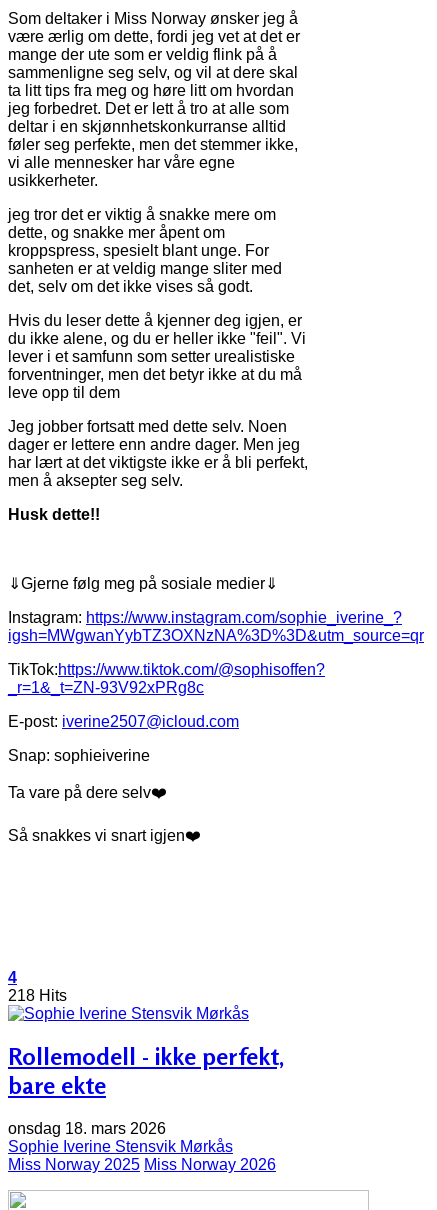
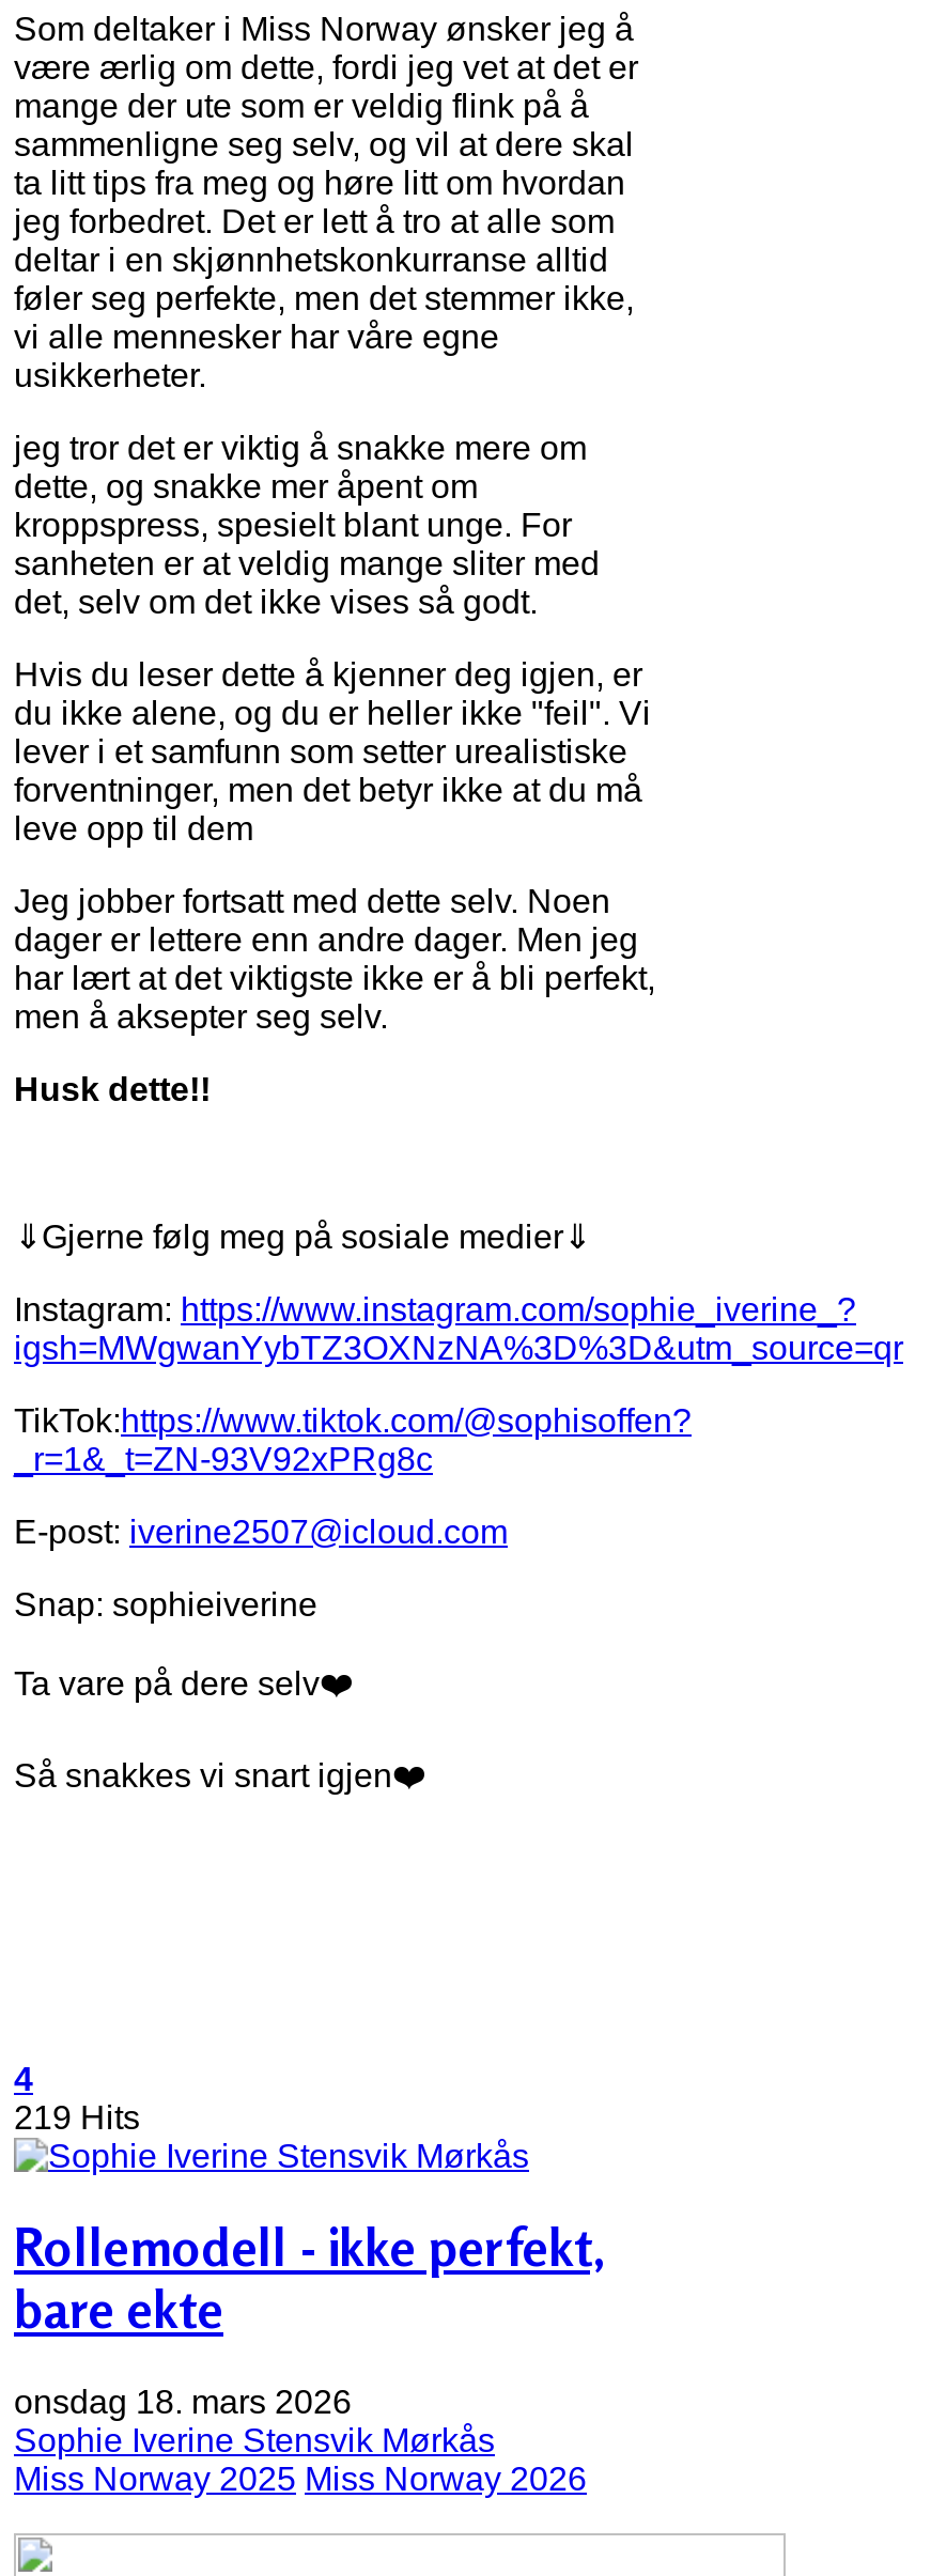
[8,986,67,1003] 218 Hits -> [14,2098,140,2135] 219 Hits

